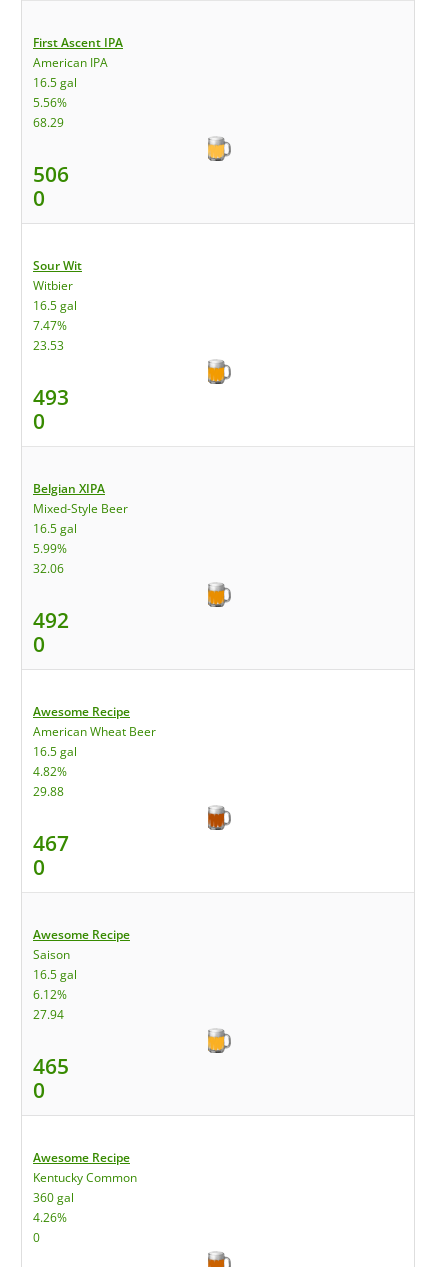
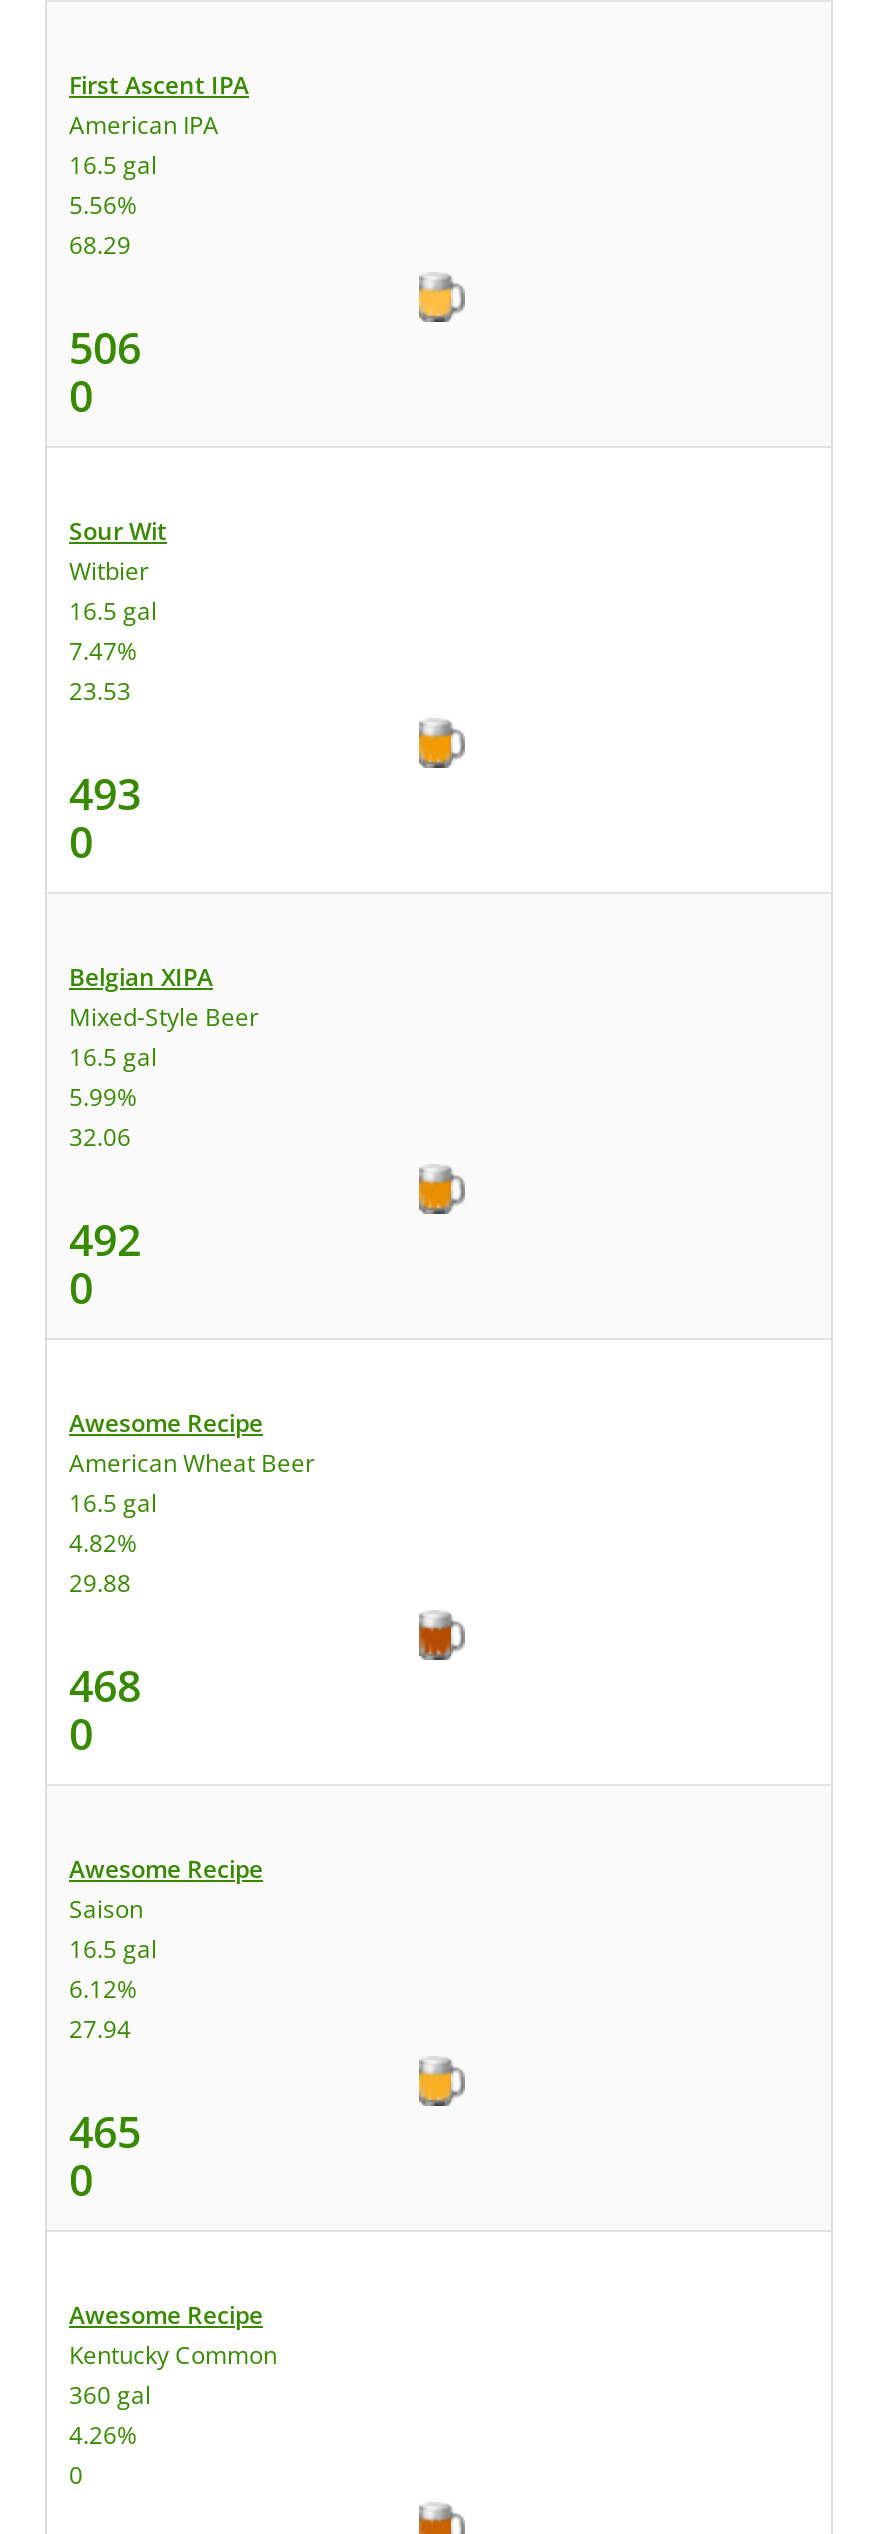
[33,828,69,857] 467 -> [69,1656,141,1714] 468

